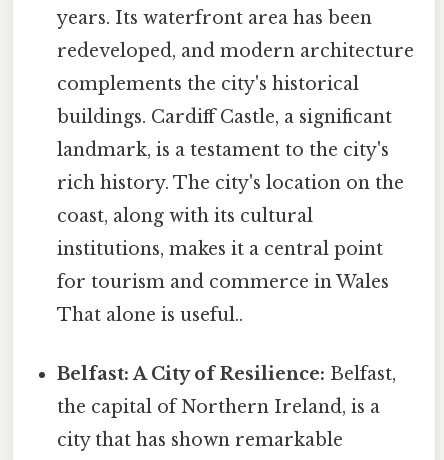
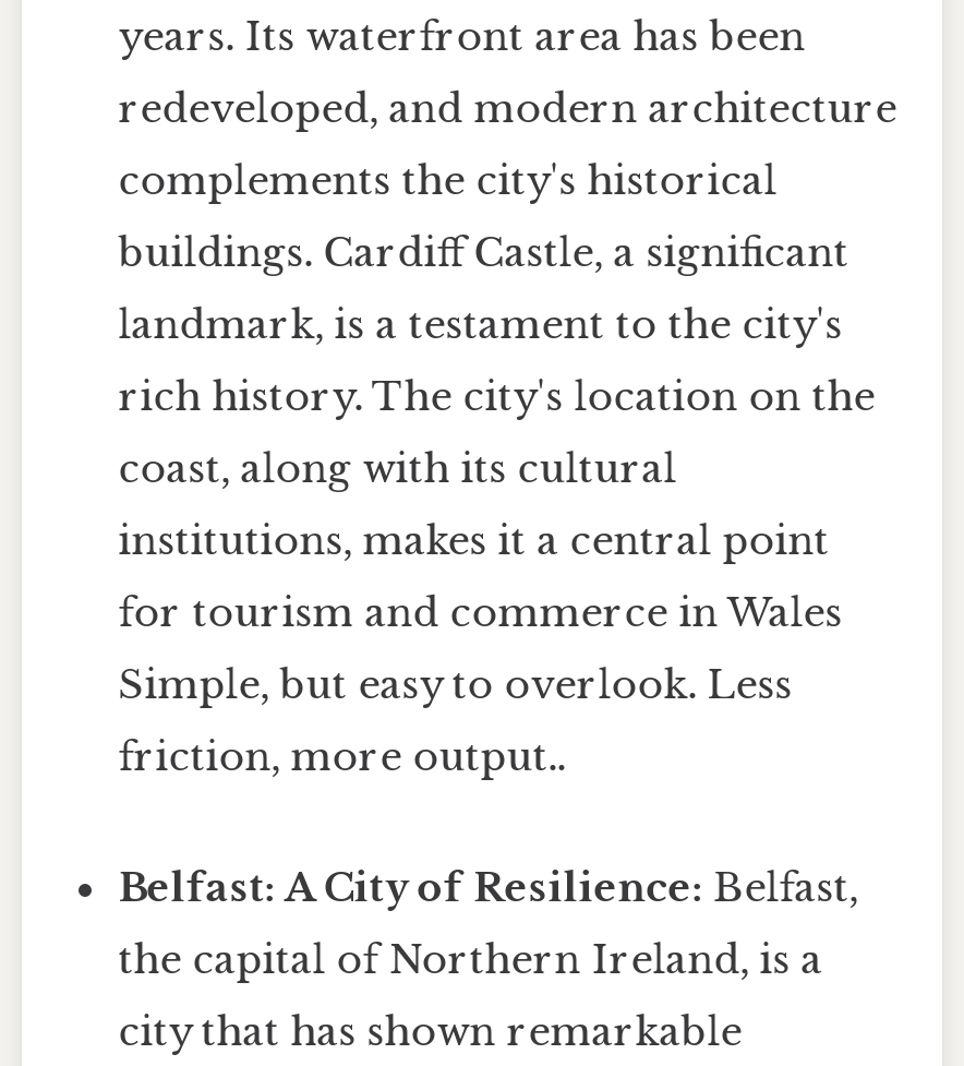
[57,304,243,326] That alone is useful.. -> [118,661,792,781] Simple, but easy to overlook. Less | friction, more output..

